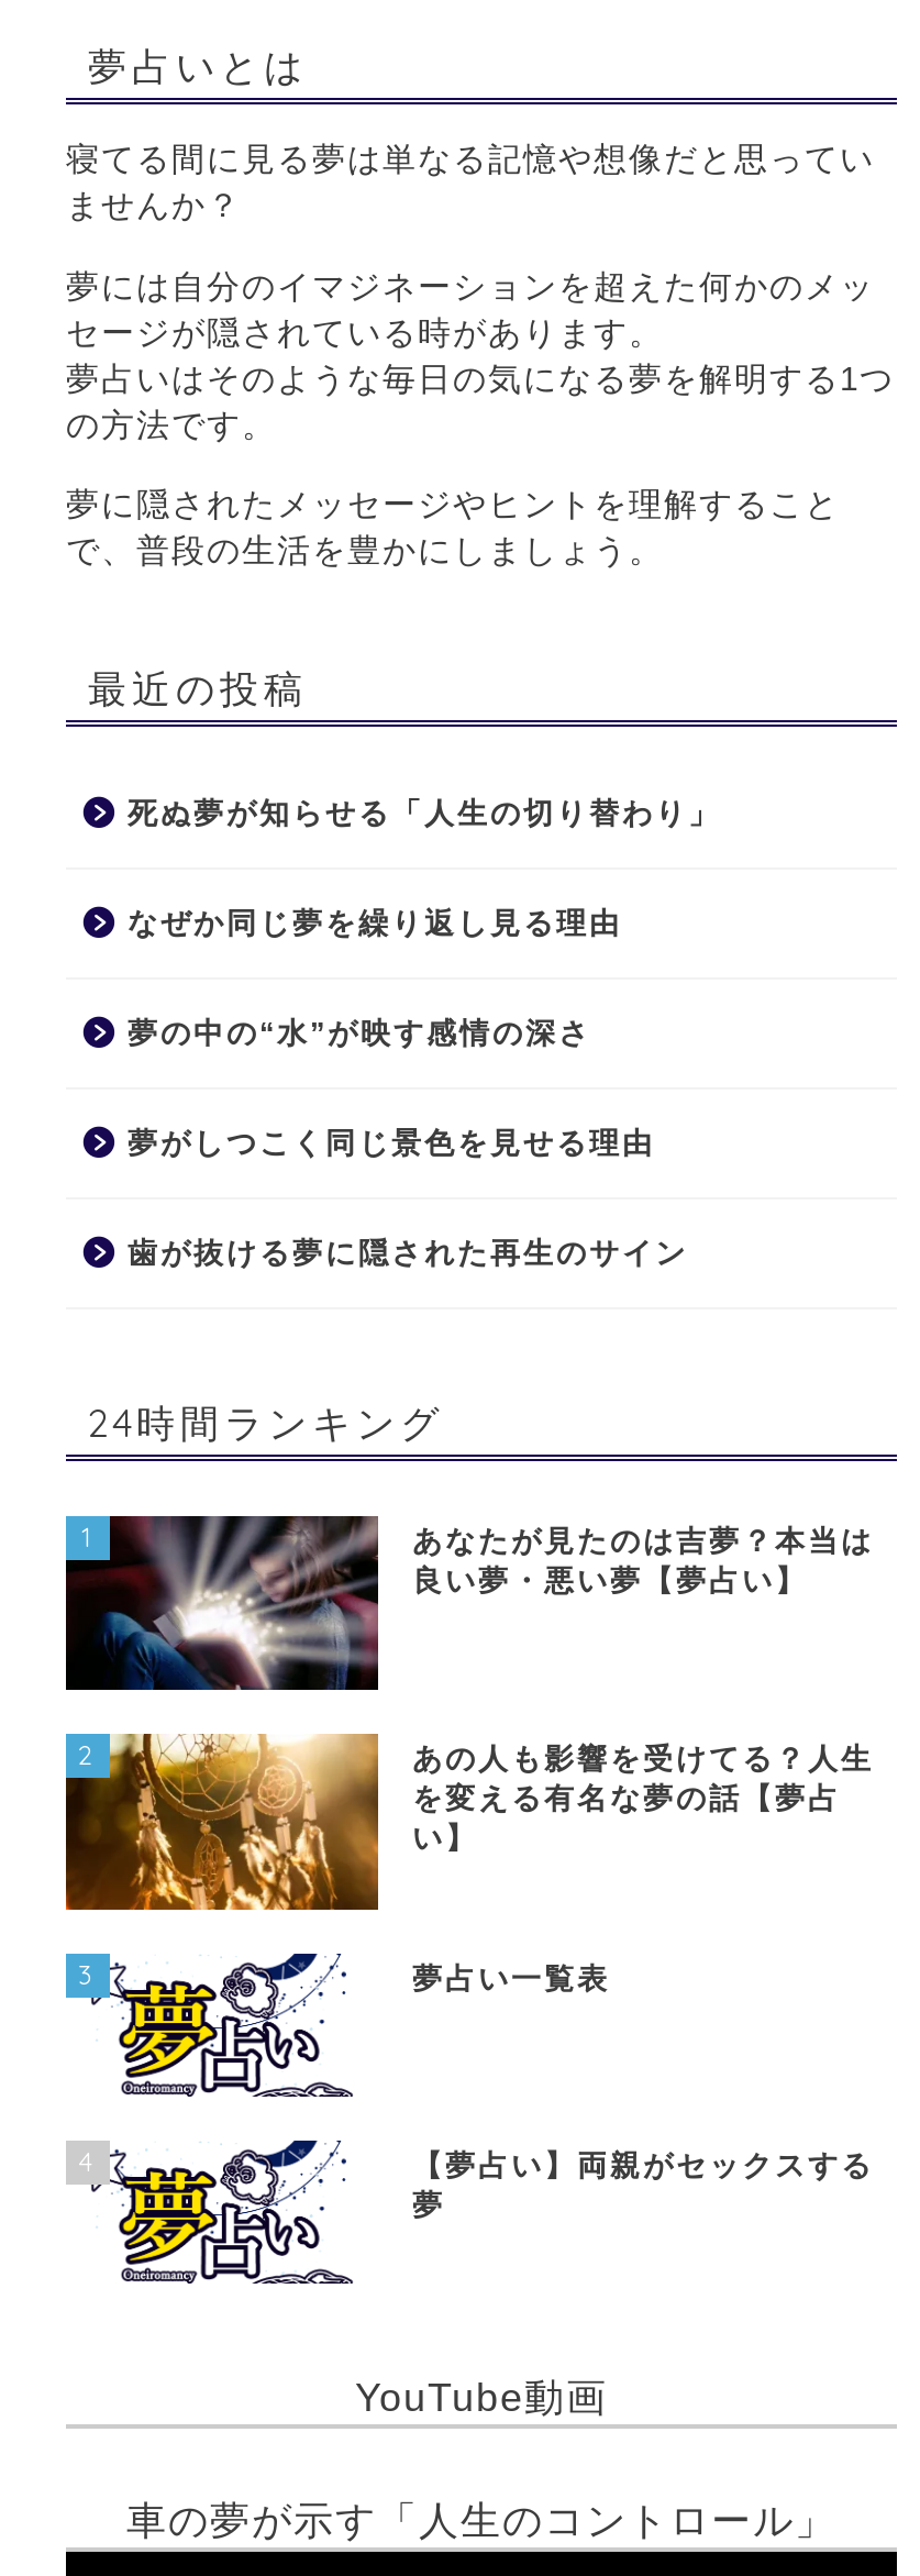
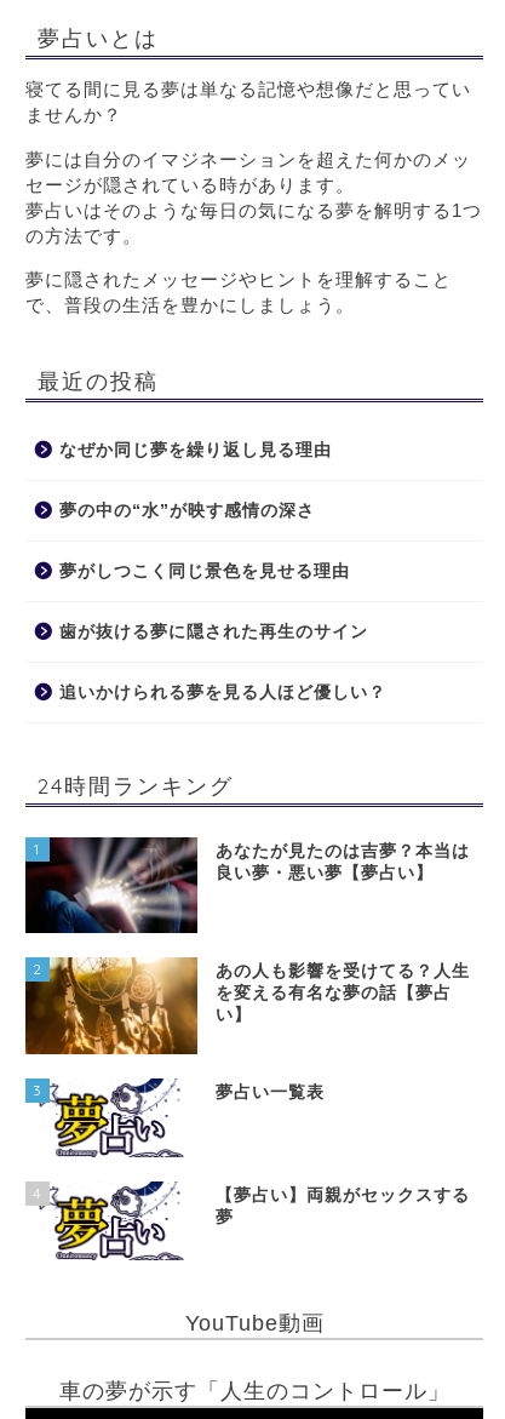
[128,796,721,829] 死ぬ夢が知らせる「人生の切り替わり」 -> none
moved [128,906,688,1269] -> [59,441,368,641]: なぜか同じ夢を繰り返し見る理由 | 夢の中の“水”が映す感情の深さ | 夢がしつこく同じ景色を見せる理由 | 歯が抜ける夢に隠された再生のサイン
none -> [59,683,386,701] 追いかけられる夢を見る人ほど優しい？

